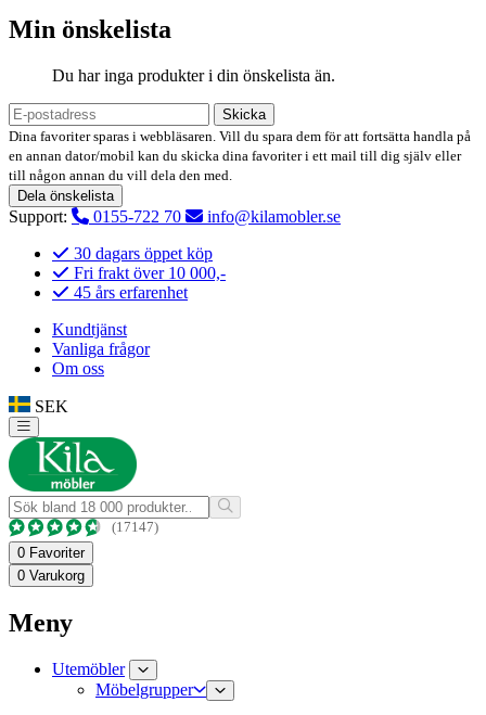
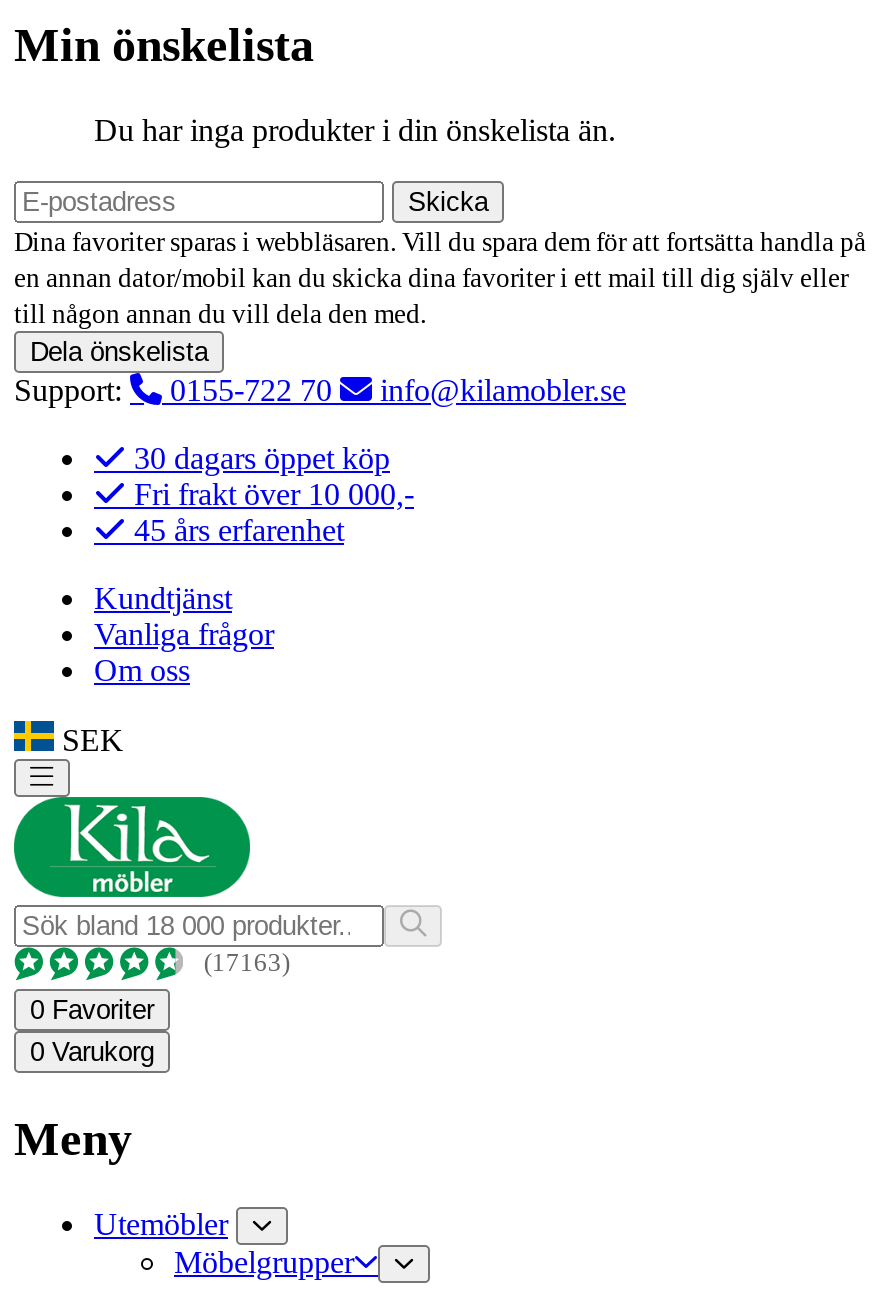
[112,519,158,535] (17147) -> [204,947,290,977] (17163)

